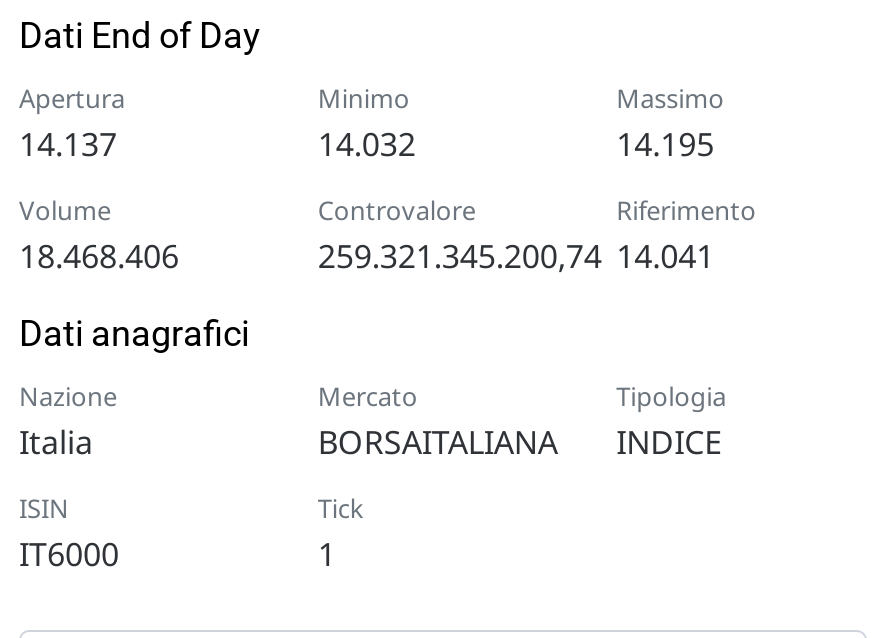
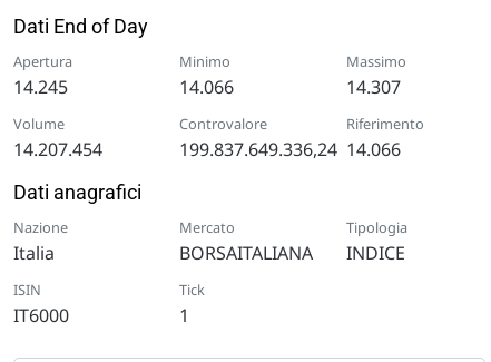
[19,121,117,165] 14.137 -> [13,74,68,99] 14.245
[318,121,416,165] 14.032 -> [180,74,234,99] 14.066
[616,121,714,165] 14.195 -> [346,74,400,99] 14.307
[19,233,179,277] 18.468.406 -> [13,137,102,161] 14.207.454
[318,233,602,277] 259.321.345.200,74 -> [180,137,338,161] 199.837.649.336,24
[616,233,714,277] 14.041 -> [346,137,400,161] 14.066

